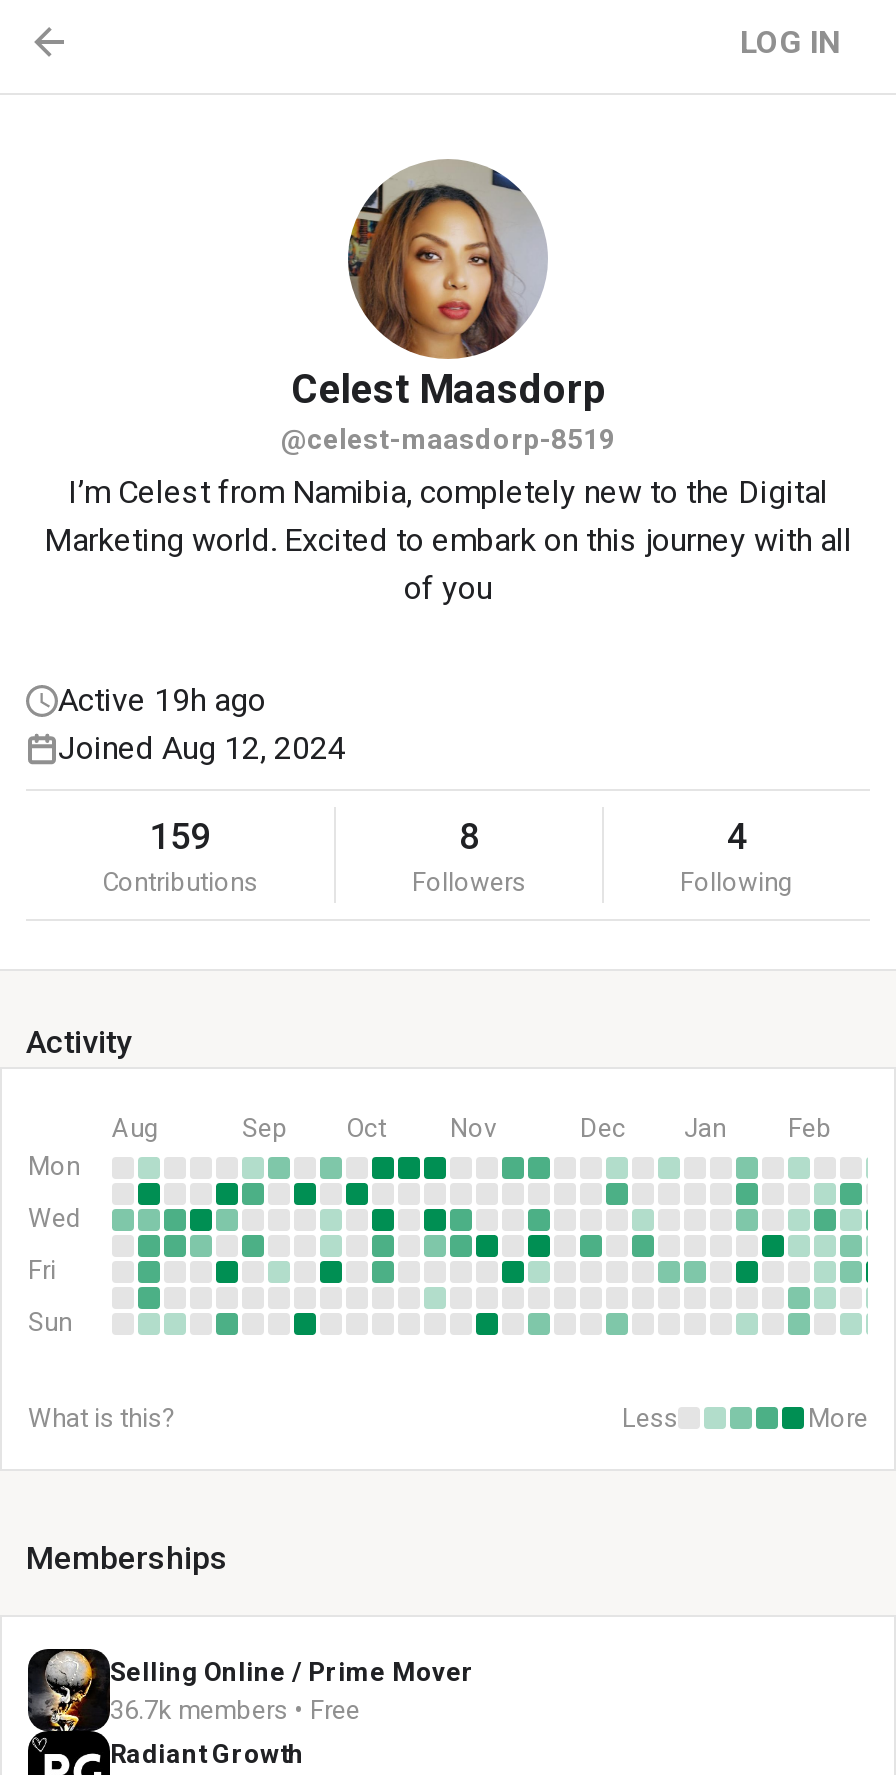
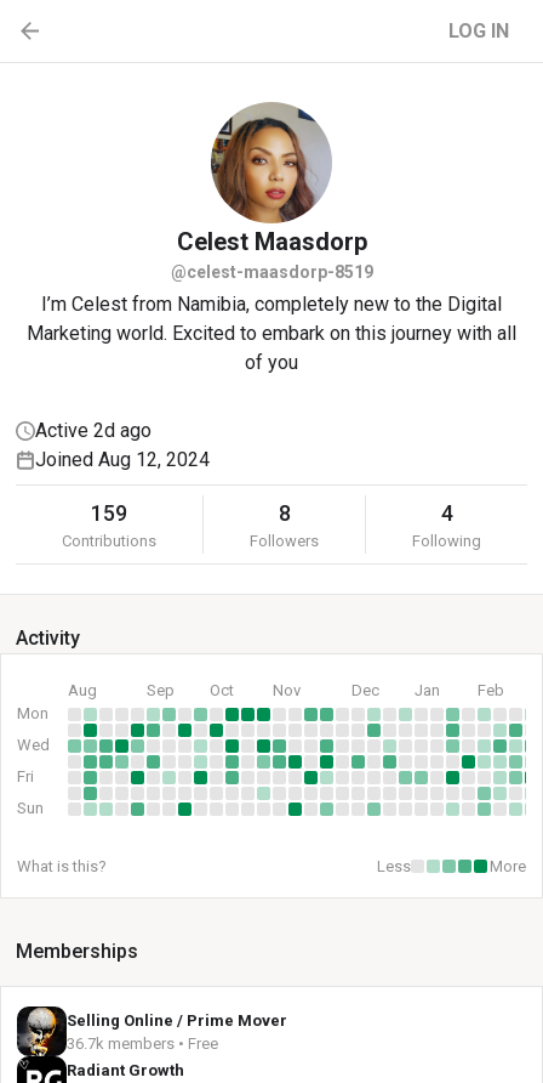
[58,681,266,719] Active 19h ago -> [35,419,152,442] Active 2d ago

